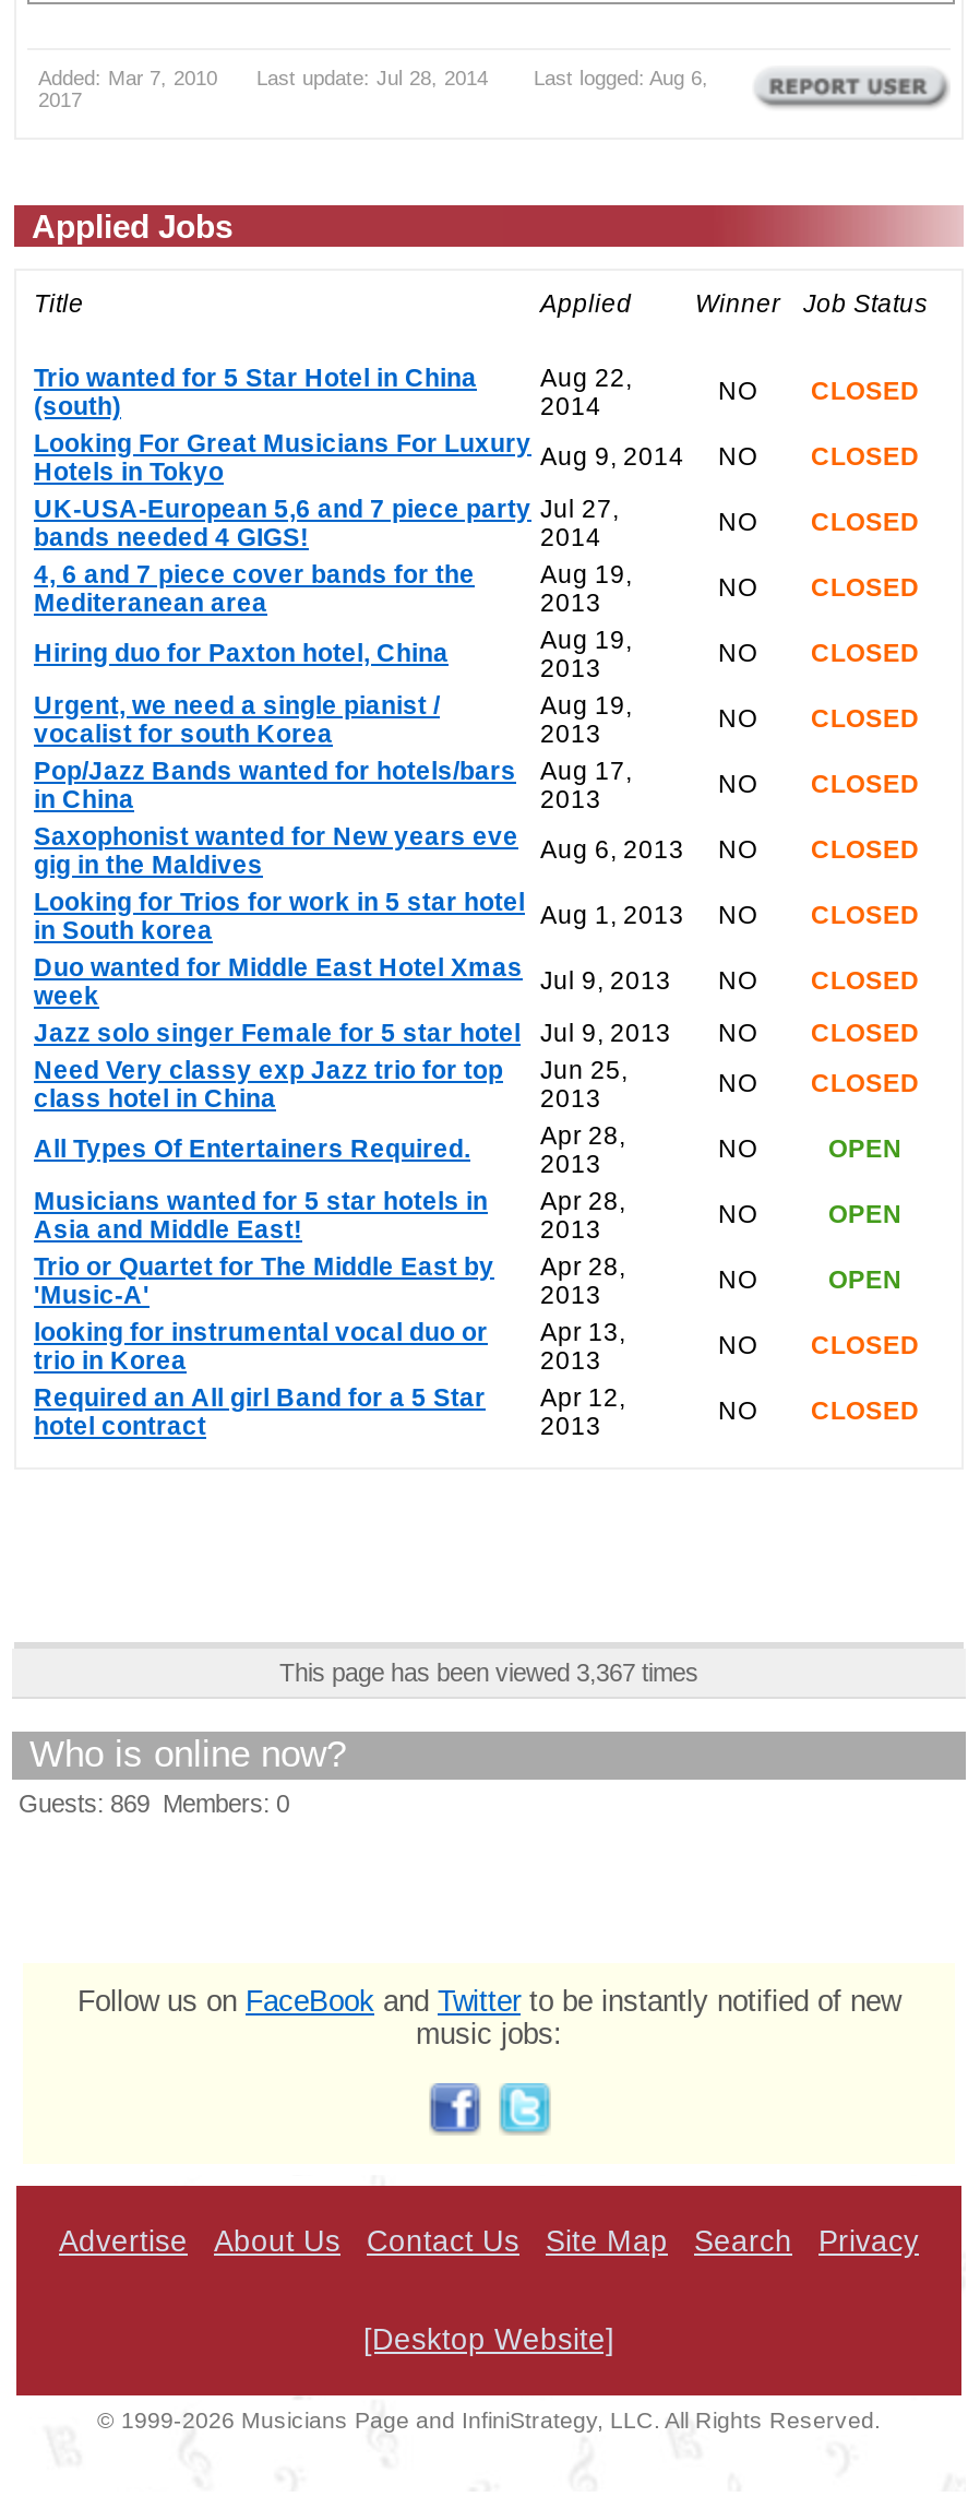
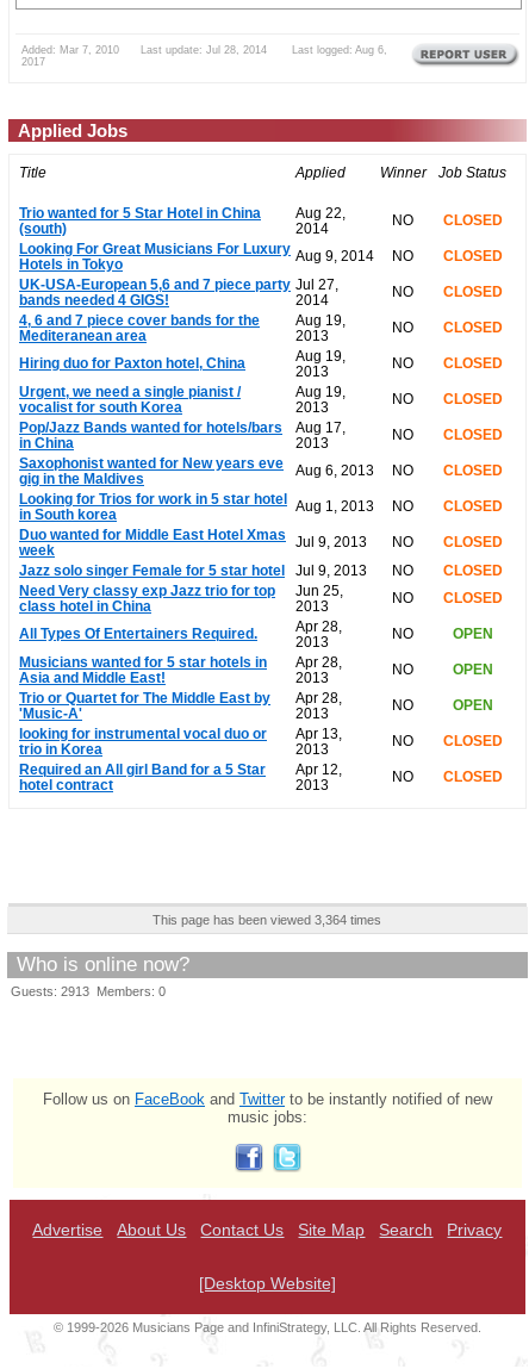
[279,1659,698,1686] This page has been viewed 3,367 times -> [153,913,382,927] This page has been viewed 3,364 times
[19,1790,289,1817] Guests: 869 Members: 0 -> [11,984,166,998] Guests: 2913 Members: 0

